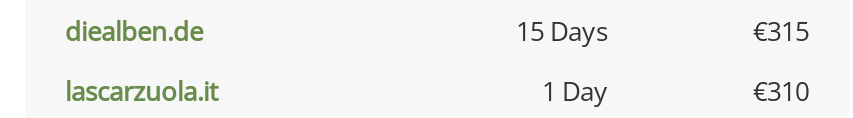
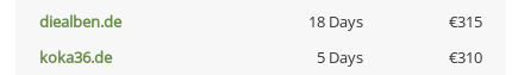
[516,13,608,49] 15 Days -> [308,11,363,32] 18 Days
[65,73,608,109] lascarzuola.it | 1 Day -> [39,46,363,68] koka36.de | 5 Days

